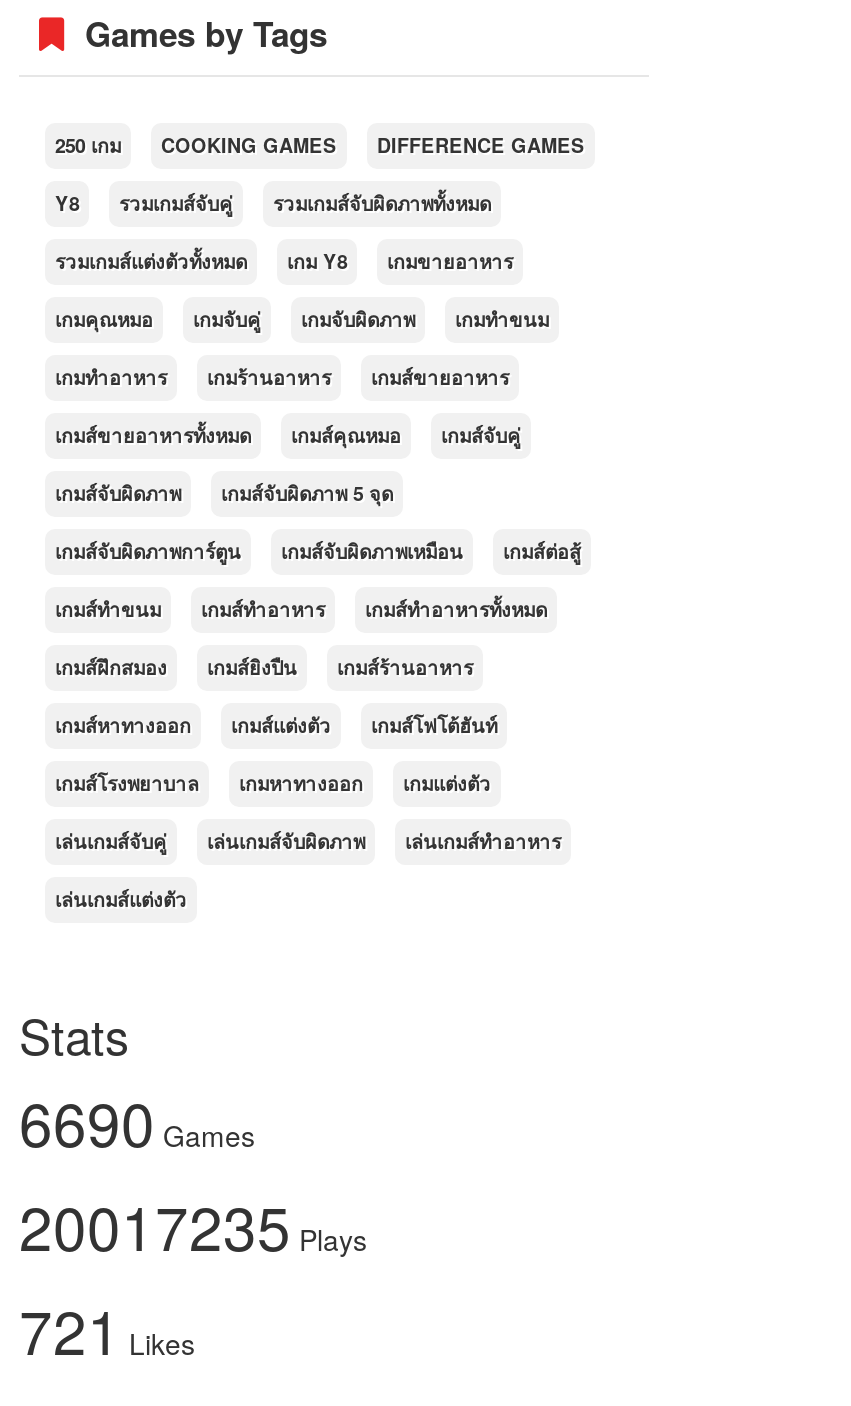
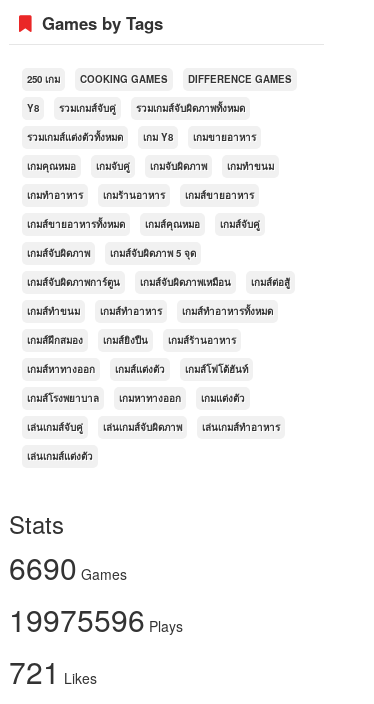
[19,1183,367,1269] 20017235Plays -> [9,598,183,641] 19975596Plays

